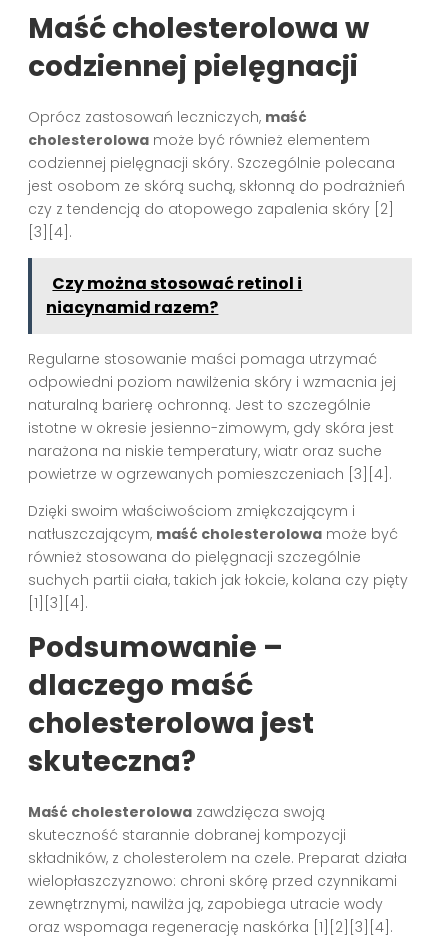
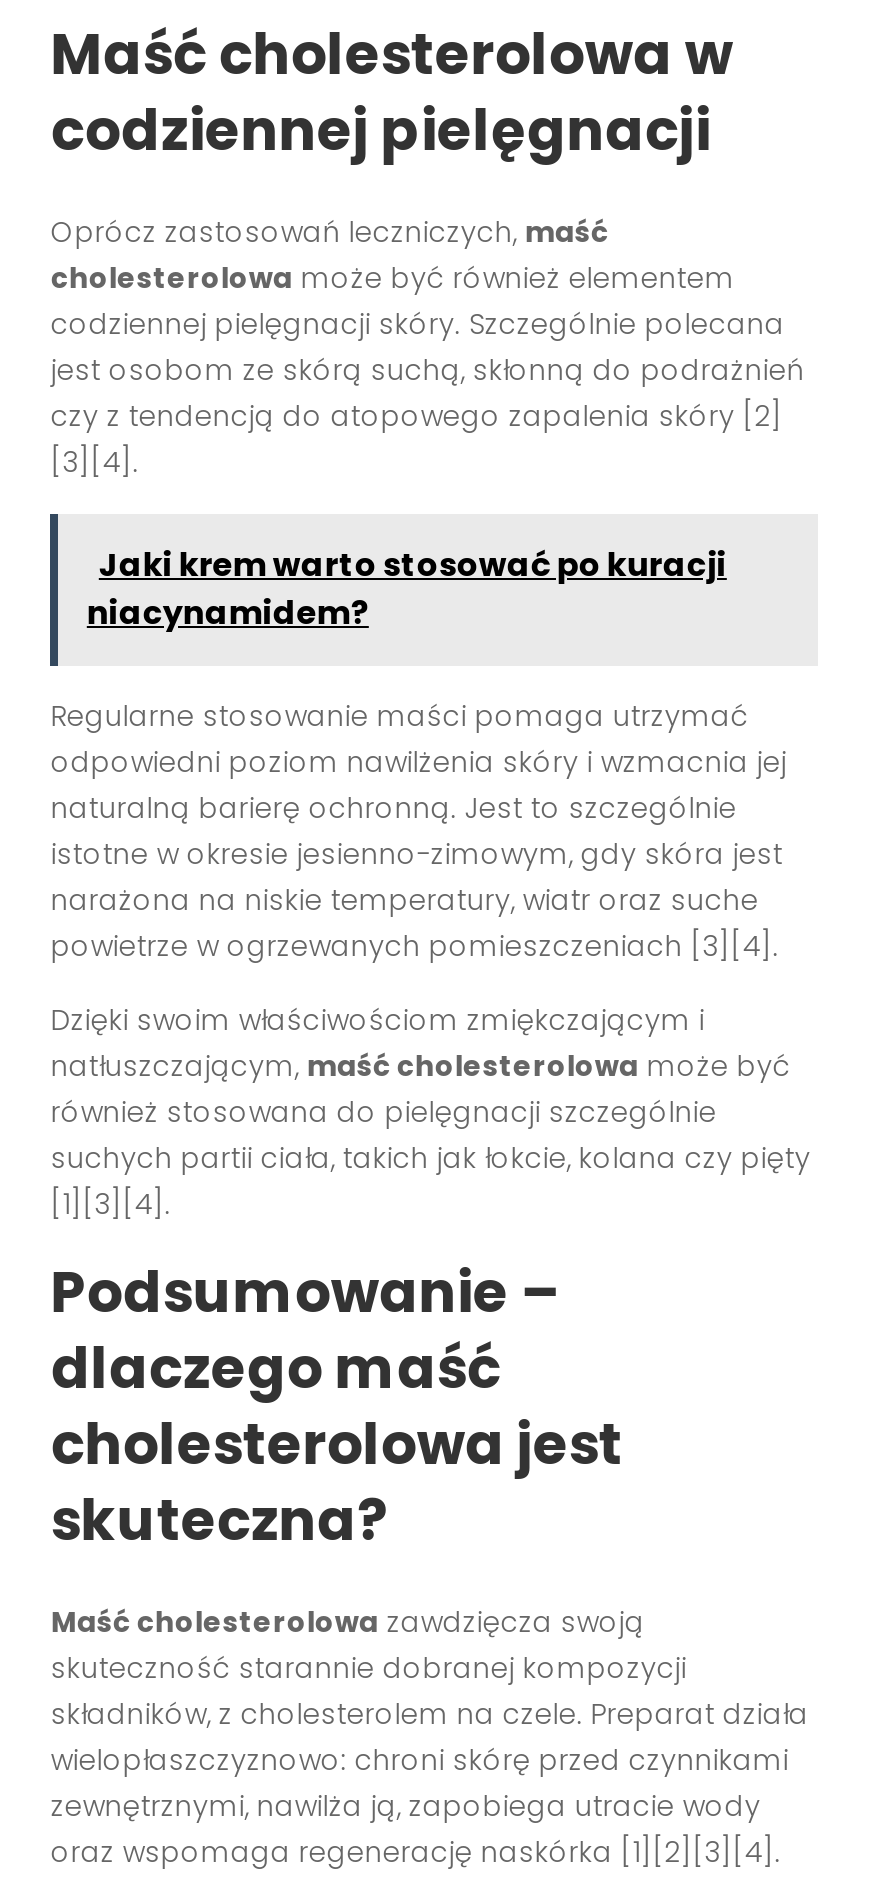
[46,272,302,319] Czy można stosować retinol i | niacynamid razem? -> [87,542,727,636] Jaki krem warto stosować po kuracji | niacynamidem?

